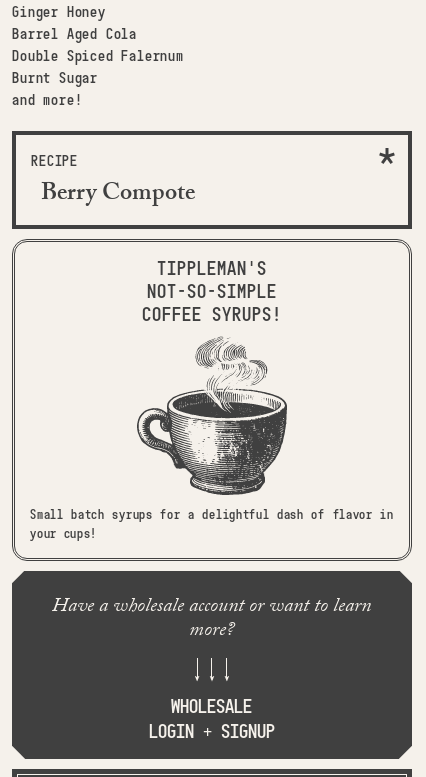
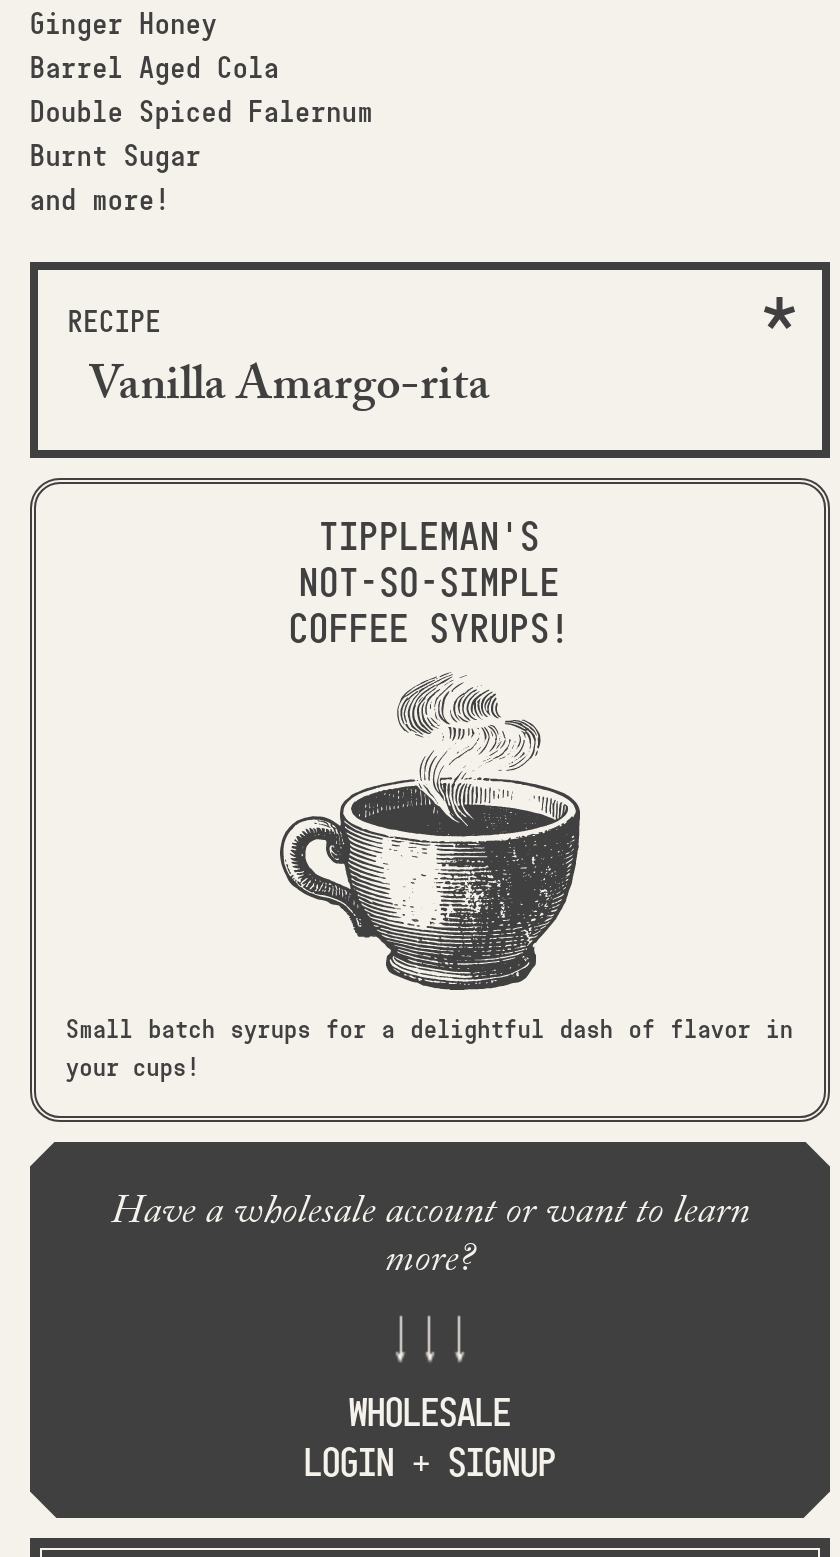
[41,175,195,216] Berry Compote -> [88,350,490,432] Vanilla Amargo-rita

